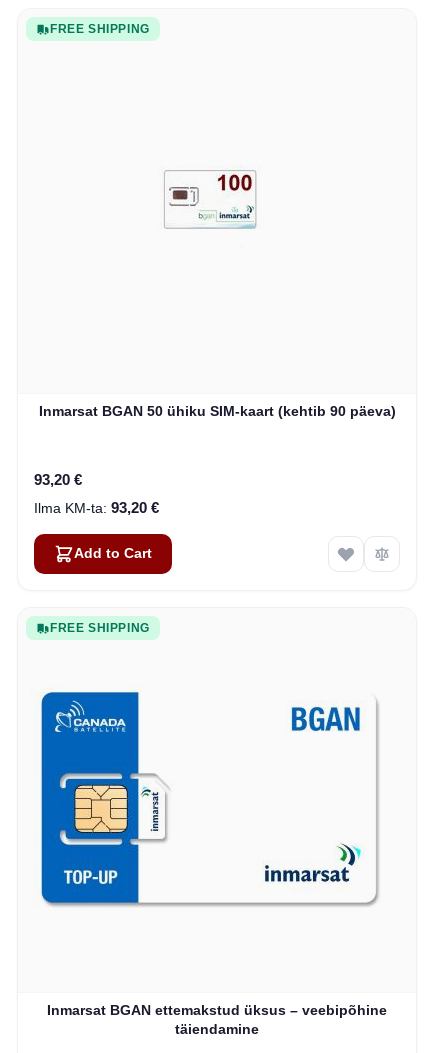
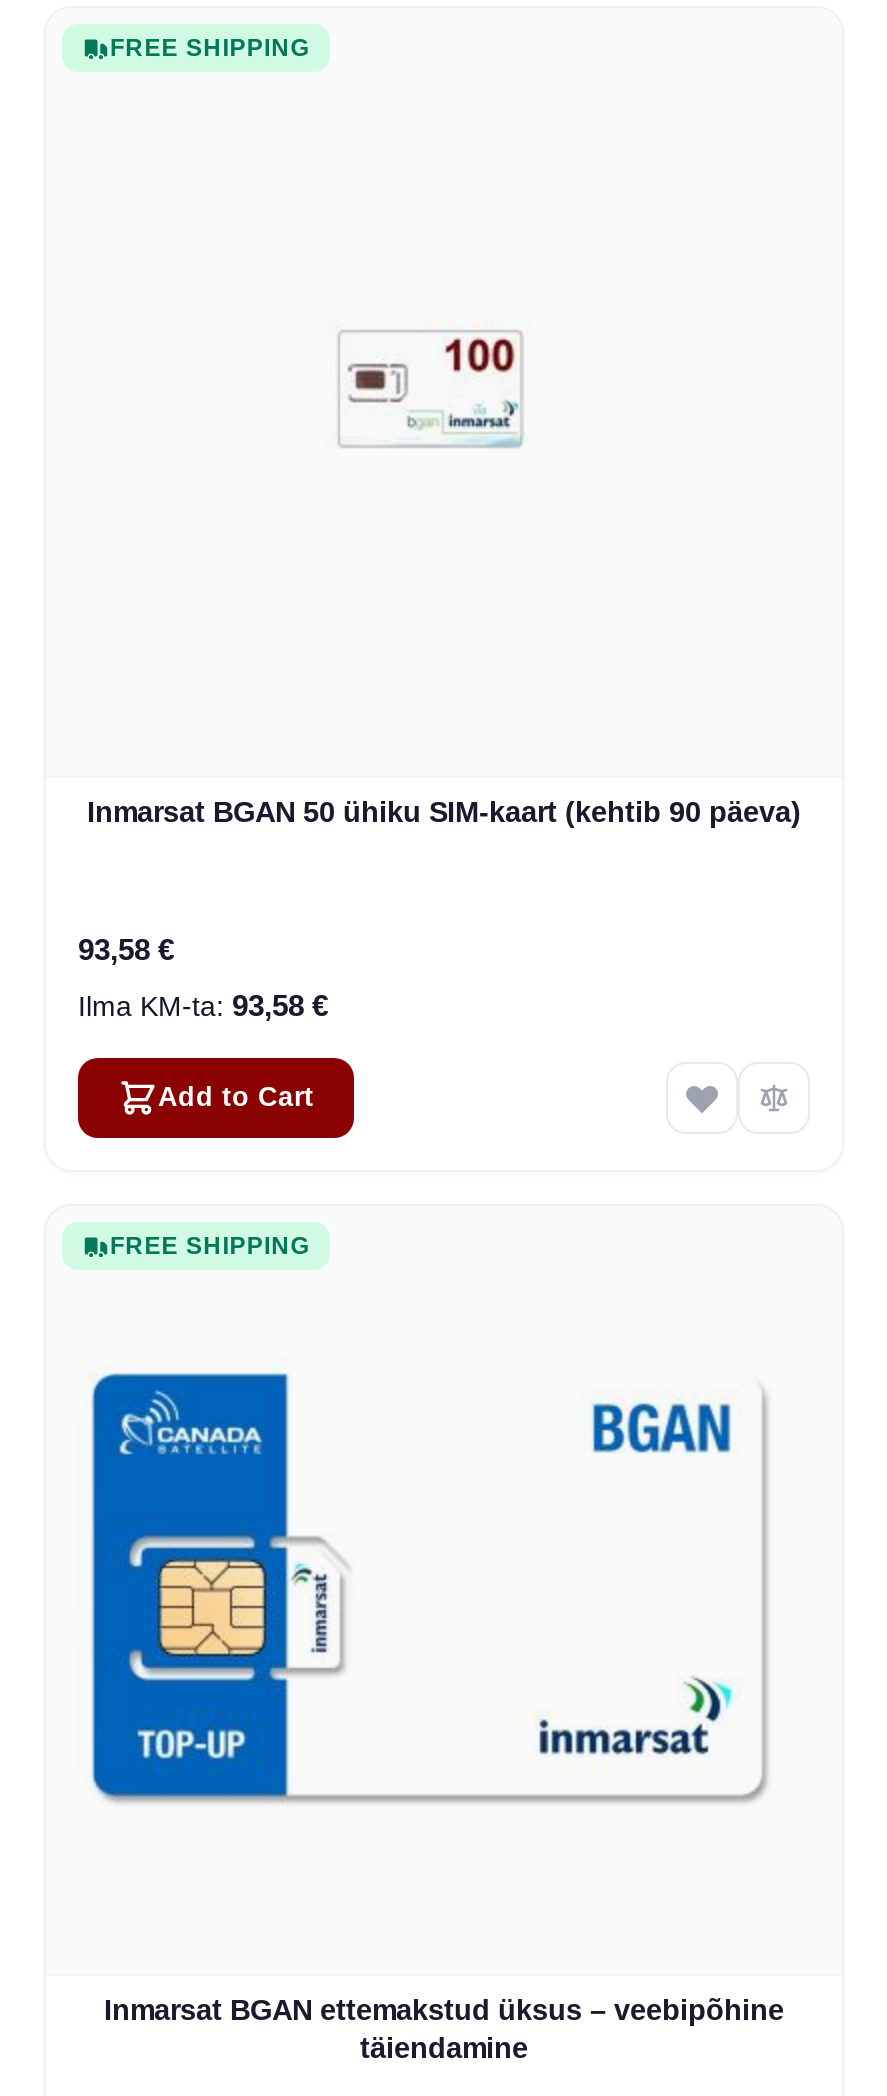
[34,471,82,488] 93,20 € -> [78,933,174,967] 93,58 €
[111,499,159,516] 93,20 € -> [232,989,328,1023] 93,58 €

